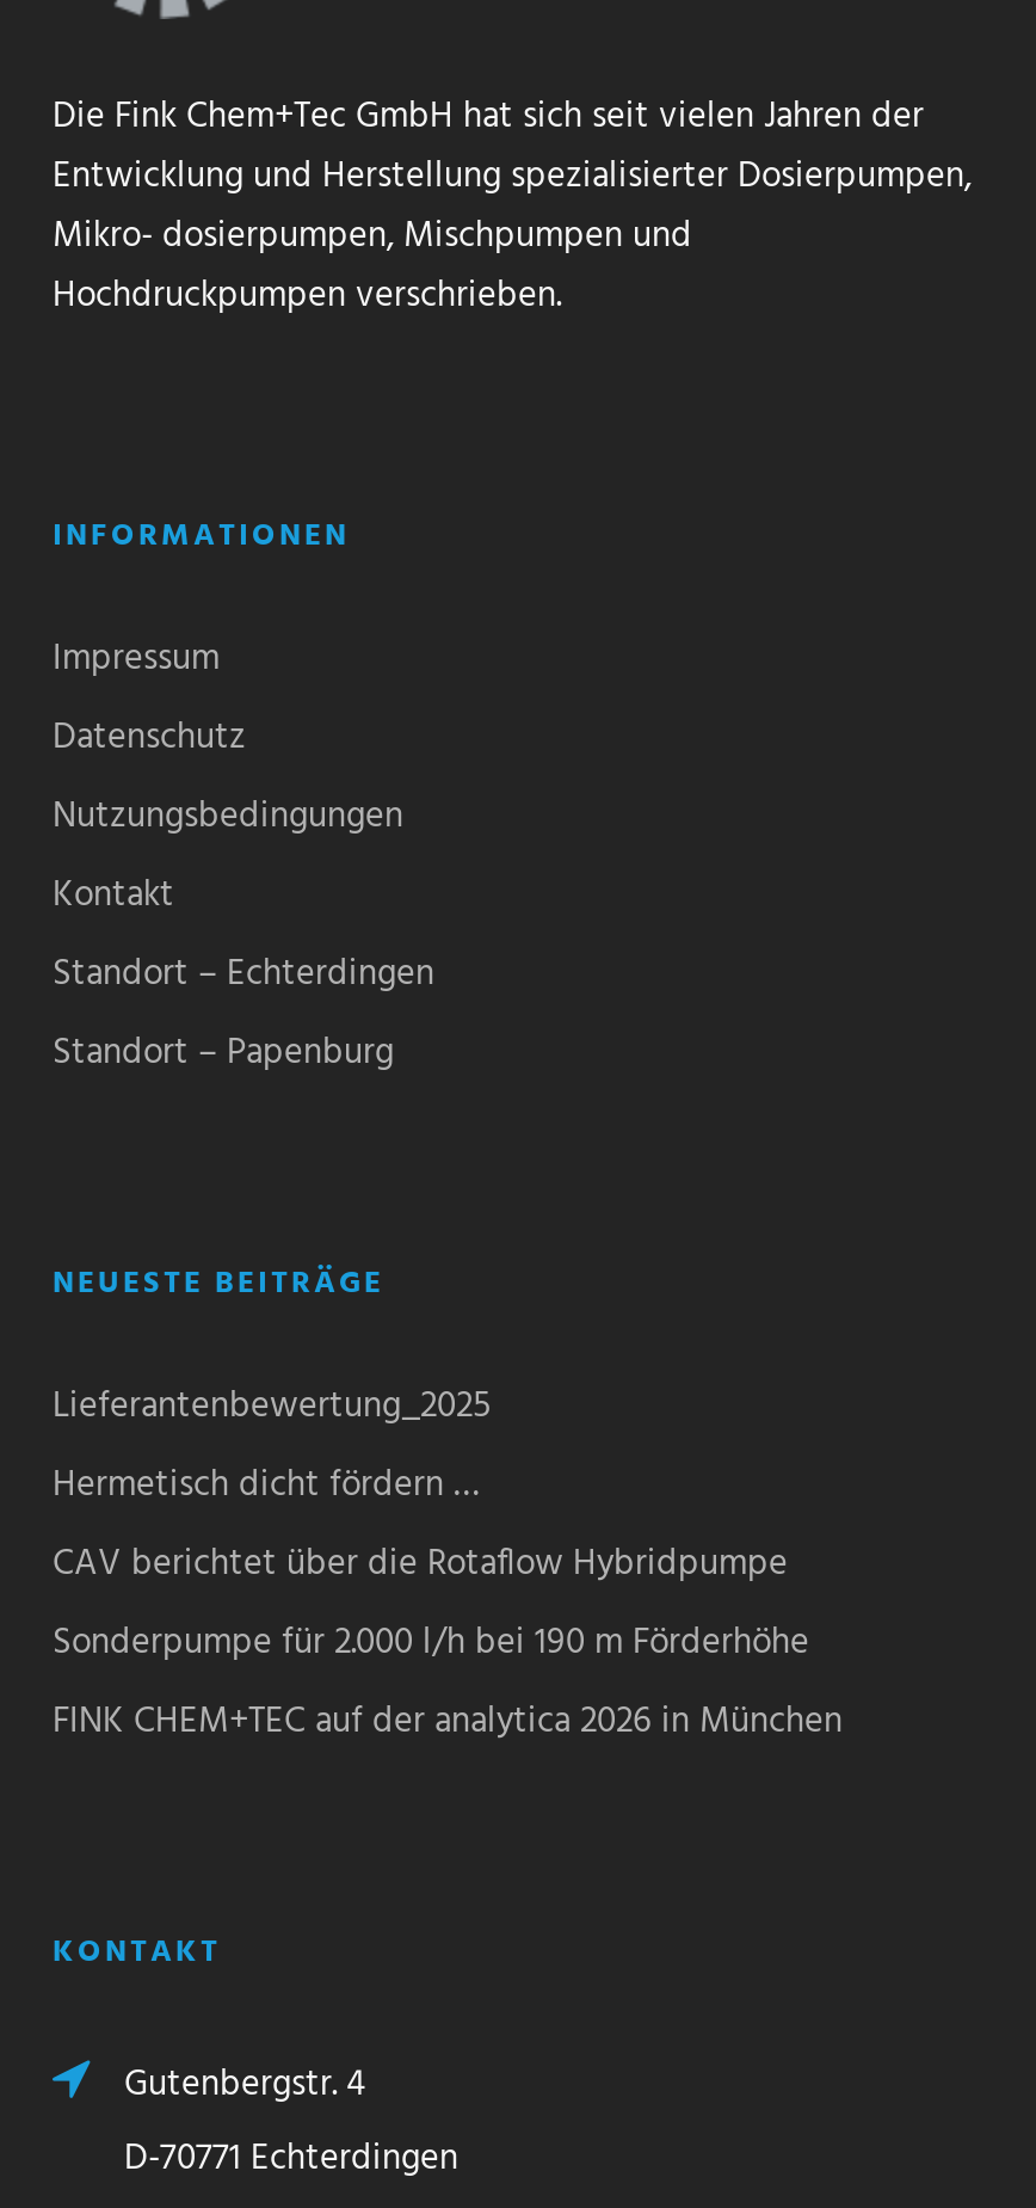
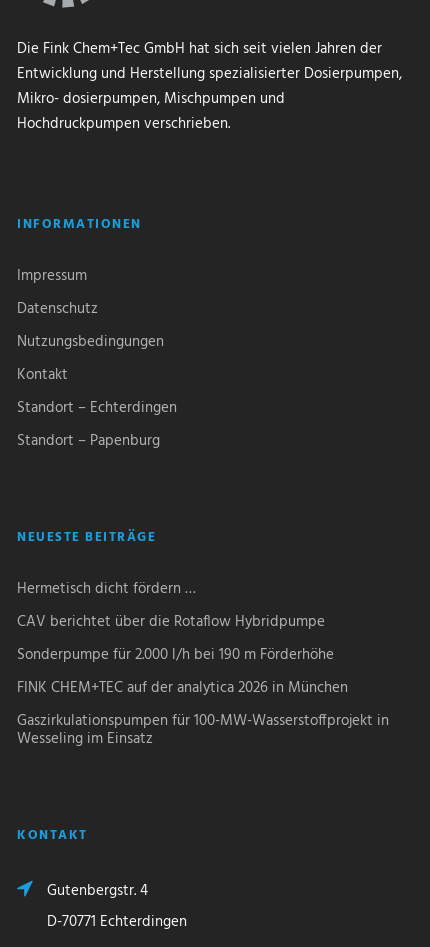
[53,1379,492,1436] Lieferantenbewertung_2025 -> none
moved [53,1458,843,1751] -> [17,577,348,700]: Hermetisch dicht fördern … | CAV berichtet über die Rotaflow Hybridpumpe | Sonderpumpe für 2.000 l/h bei 190 m Förderhöhe | FINK CHEM+TEC auf der analytica 2026 in München
none -> [17,709,389,751] Gaszirkulationspumpen für 100-MW-Wasserstoffprojekt in | Wesseling im Einsatz

